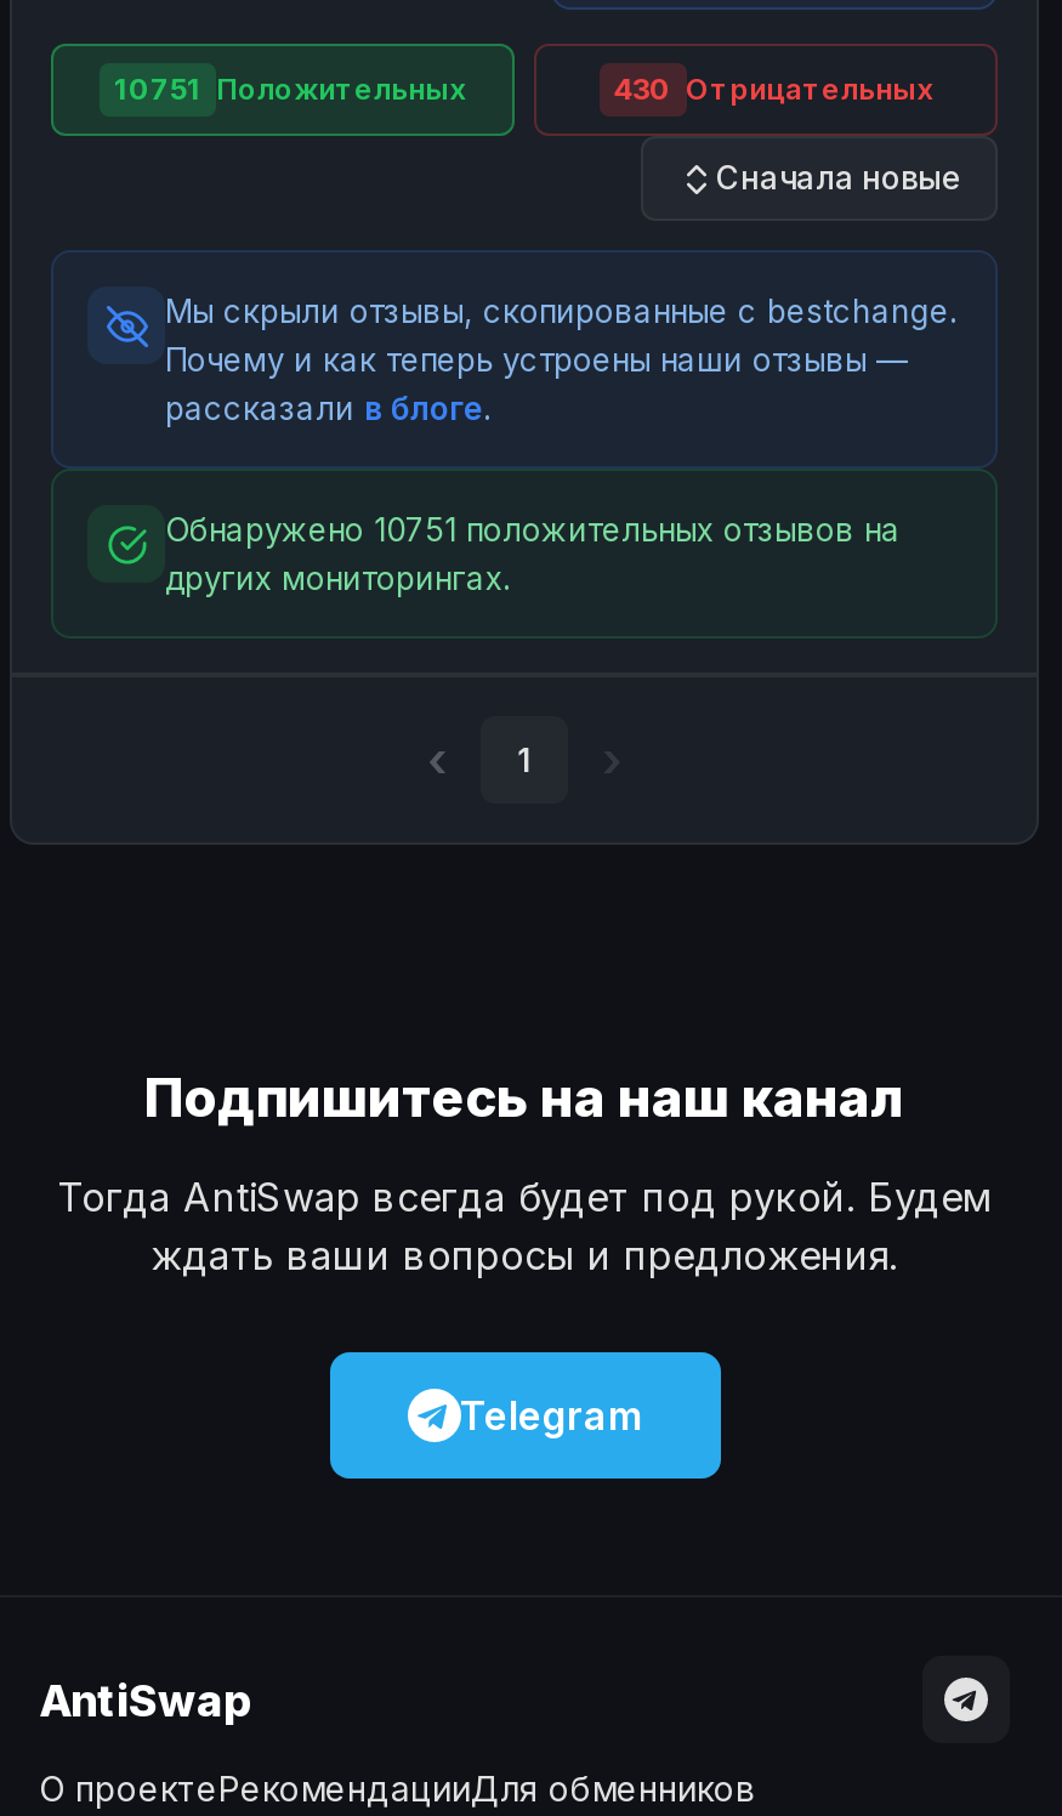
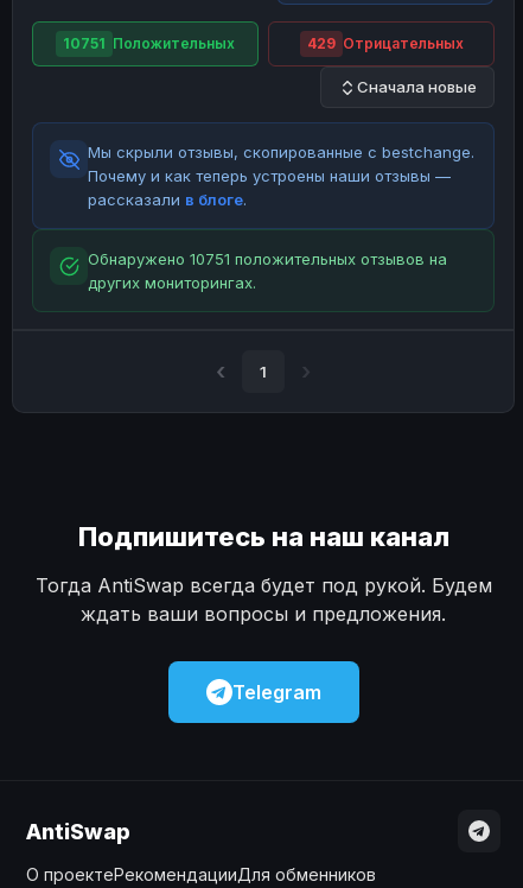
[613,70,933,107] 430 Отрицательных -> [307,34,463,52] 429 Отрицательных

